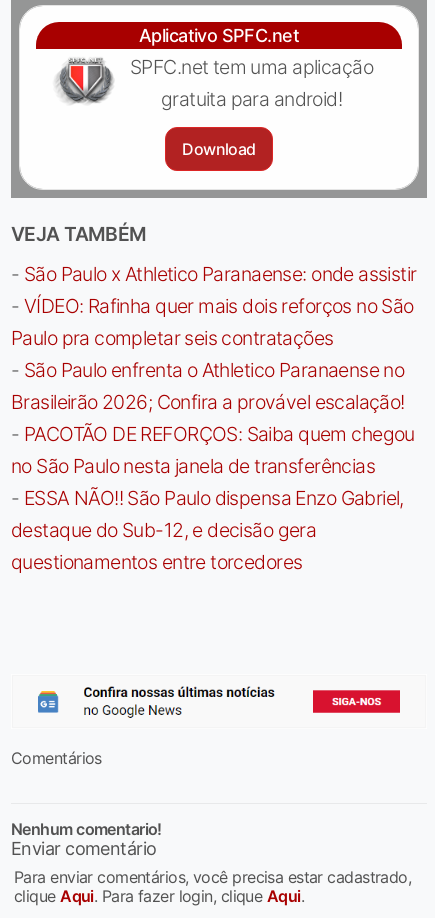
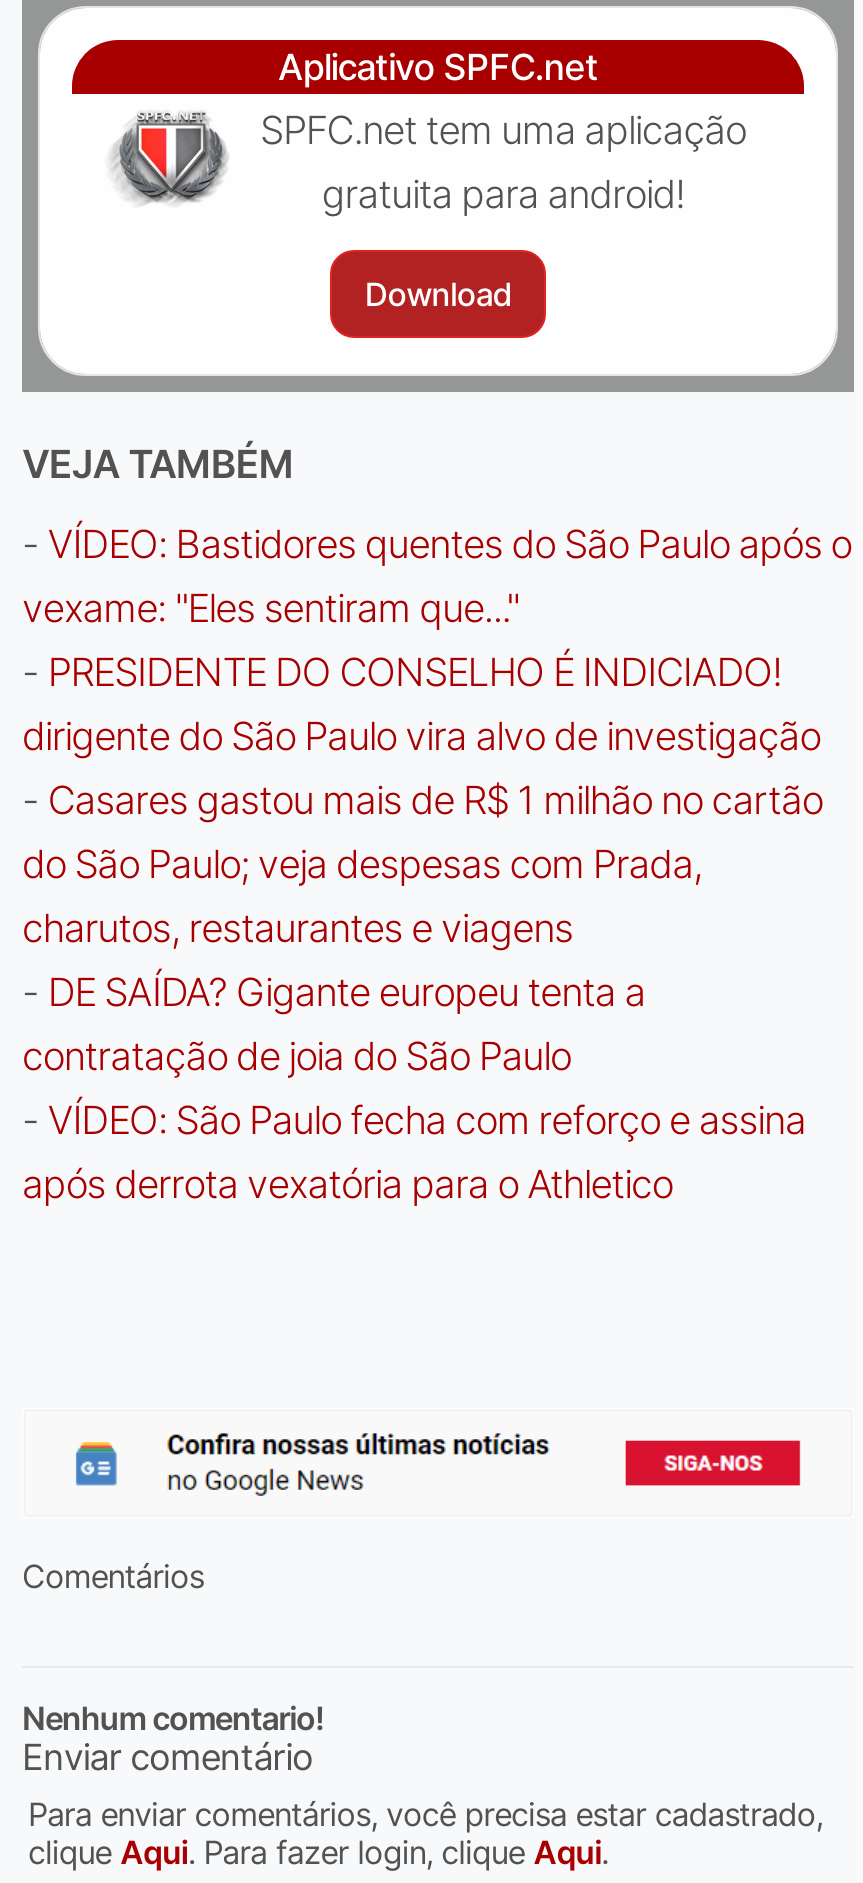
[11,262,416,574] - São Paulo x Athletico Paranaense: onde assistir | - VÍDEO: Rafinha quer mais dois reforços no São | Paulo pra completar seis contratações | - São Paulo enfrenta o Athletico Paranaense no | Brasileirão 2026; Confira a provável escalação! | - PACOTÃO DE REFORÇOS: Saiba quem chegou | no São Paulo nesta janela de transferências | - ESSA NÃO!! São Paulo dispensa Enzo Gabriel, | destaque do Sub-12, e decisão gera | questionamentos entre torcedores -> [22,519,851,1207] - VÍDEO: Bastidores quentes do São Paulo após o | vexame: "Eles sentiram que..." | - PRESIDENTE DO CONSELHO É INDICIADO! | dirigente do São Paulo vira alvo de investigação | - Casares gastou mais de R$ 1 milhão no cartão | do São Paulo; veja despesas com Prada, | charutos, restaurantes e viagens | - DE SAÍDA? Gigante europeu tenta a | contratação de joia do São Paulo | - VÍDEO: São Paulo fecha com reforço e assina | após derrota vexatória para o Athletico

